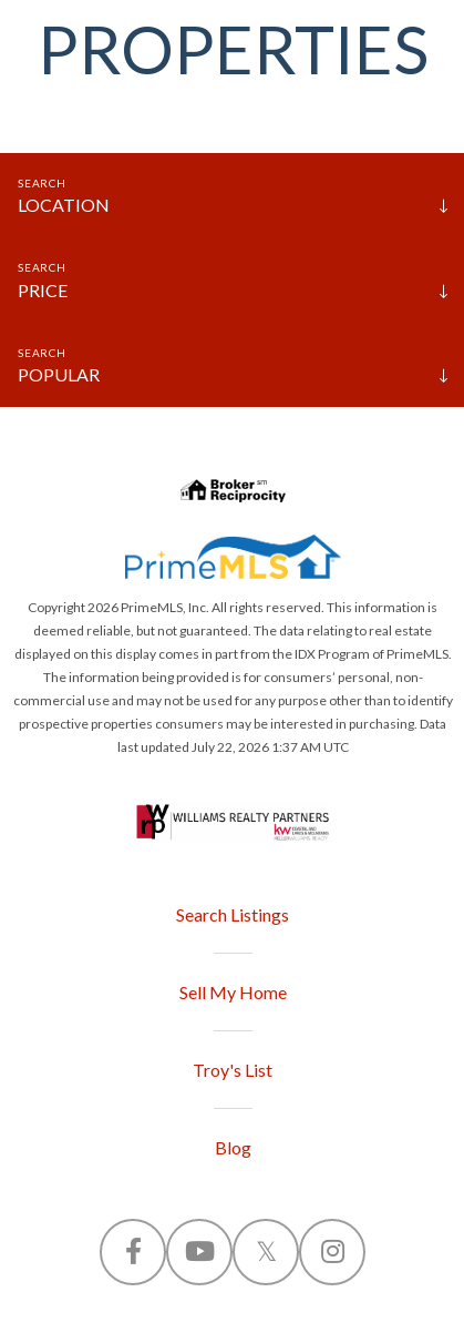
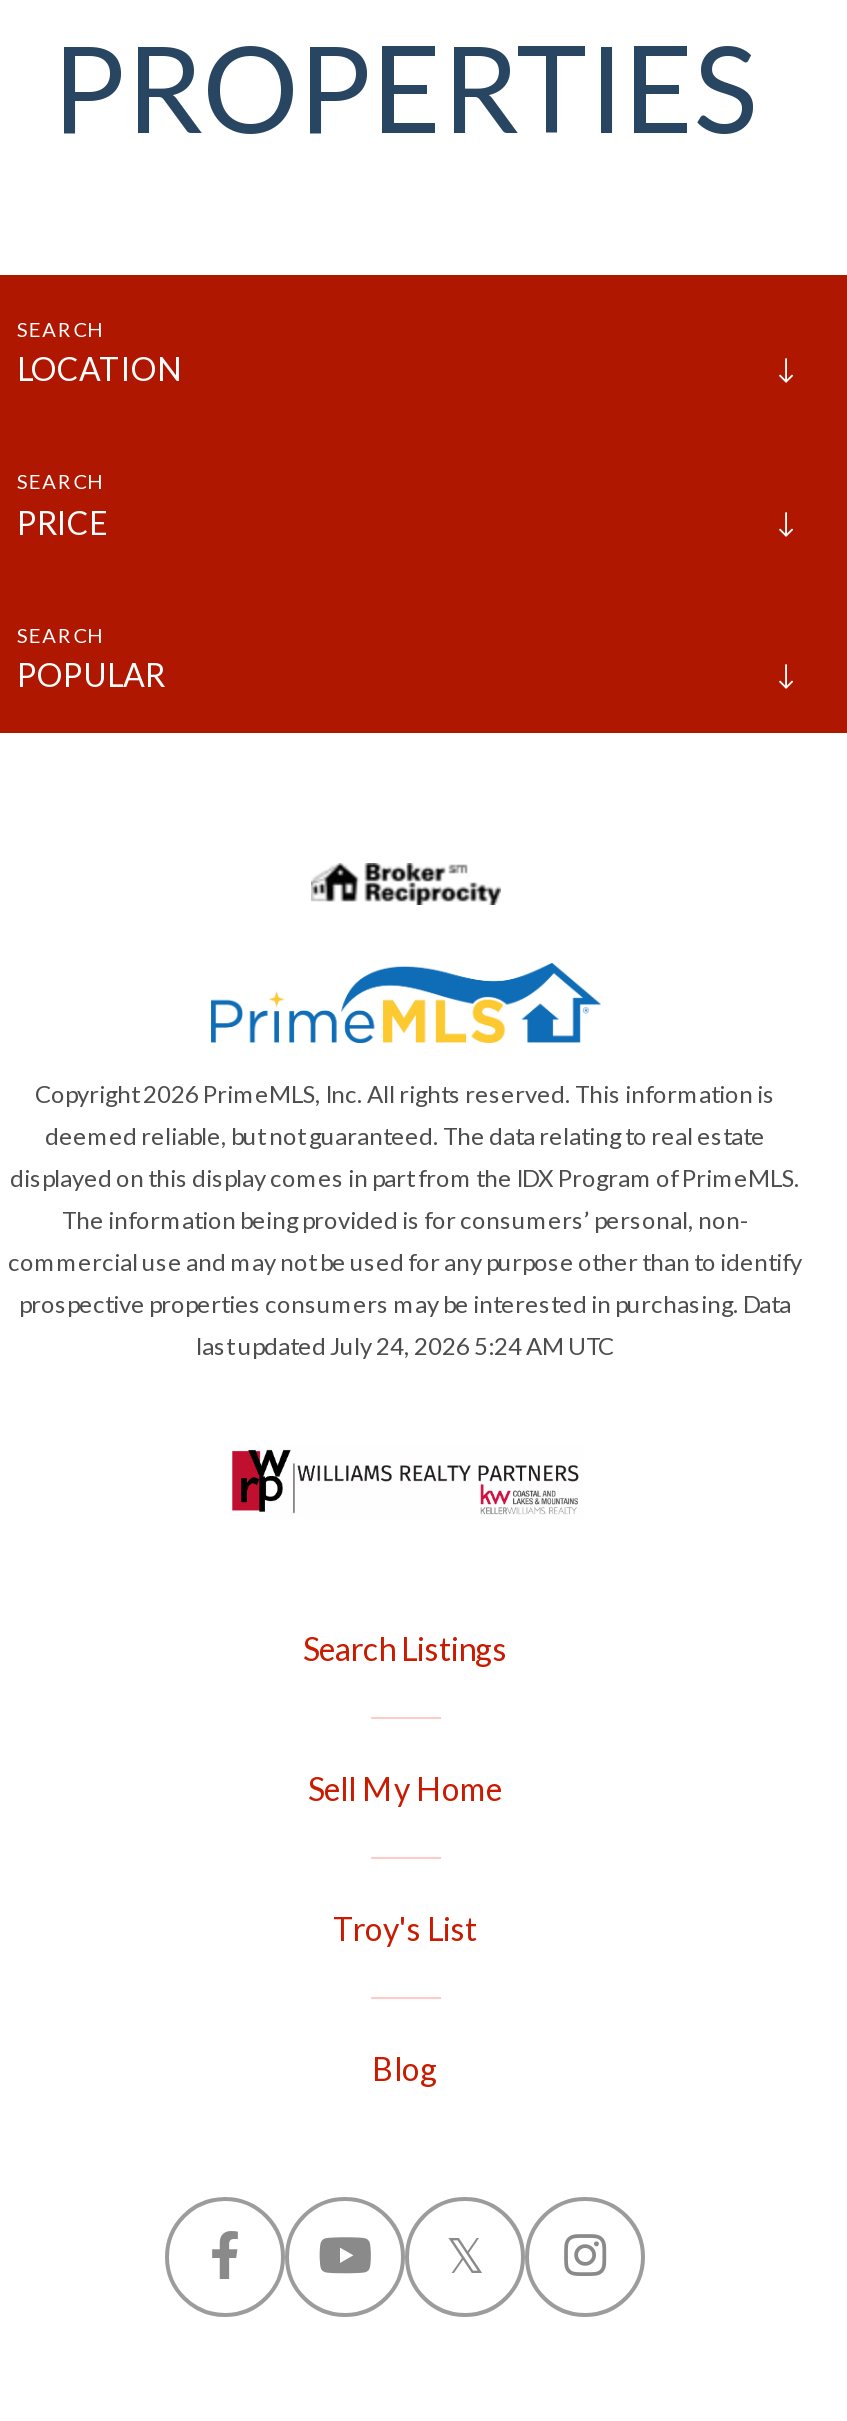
[117,739,348,755] last updated July 22, 2026 1:37 AM UTC -> [196,1331,614,1361] last updated July 24, 2026 5:24 AM UTC

